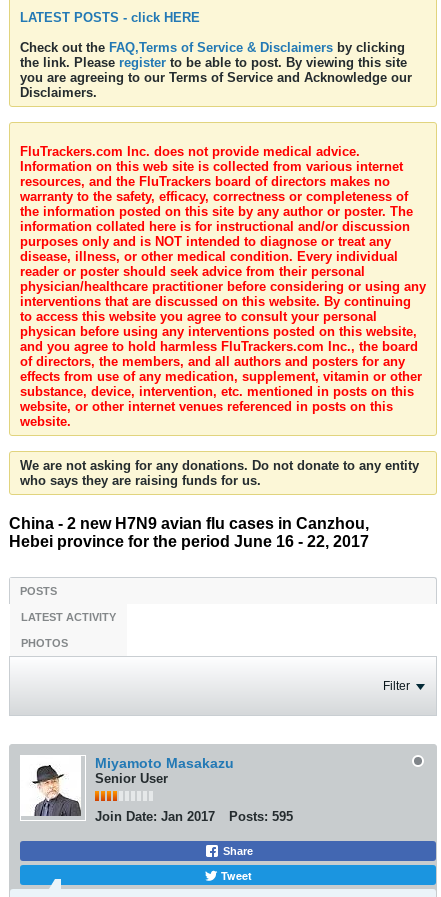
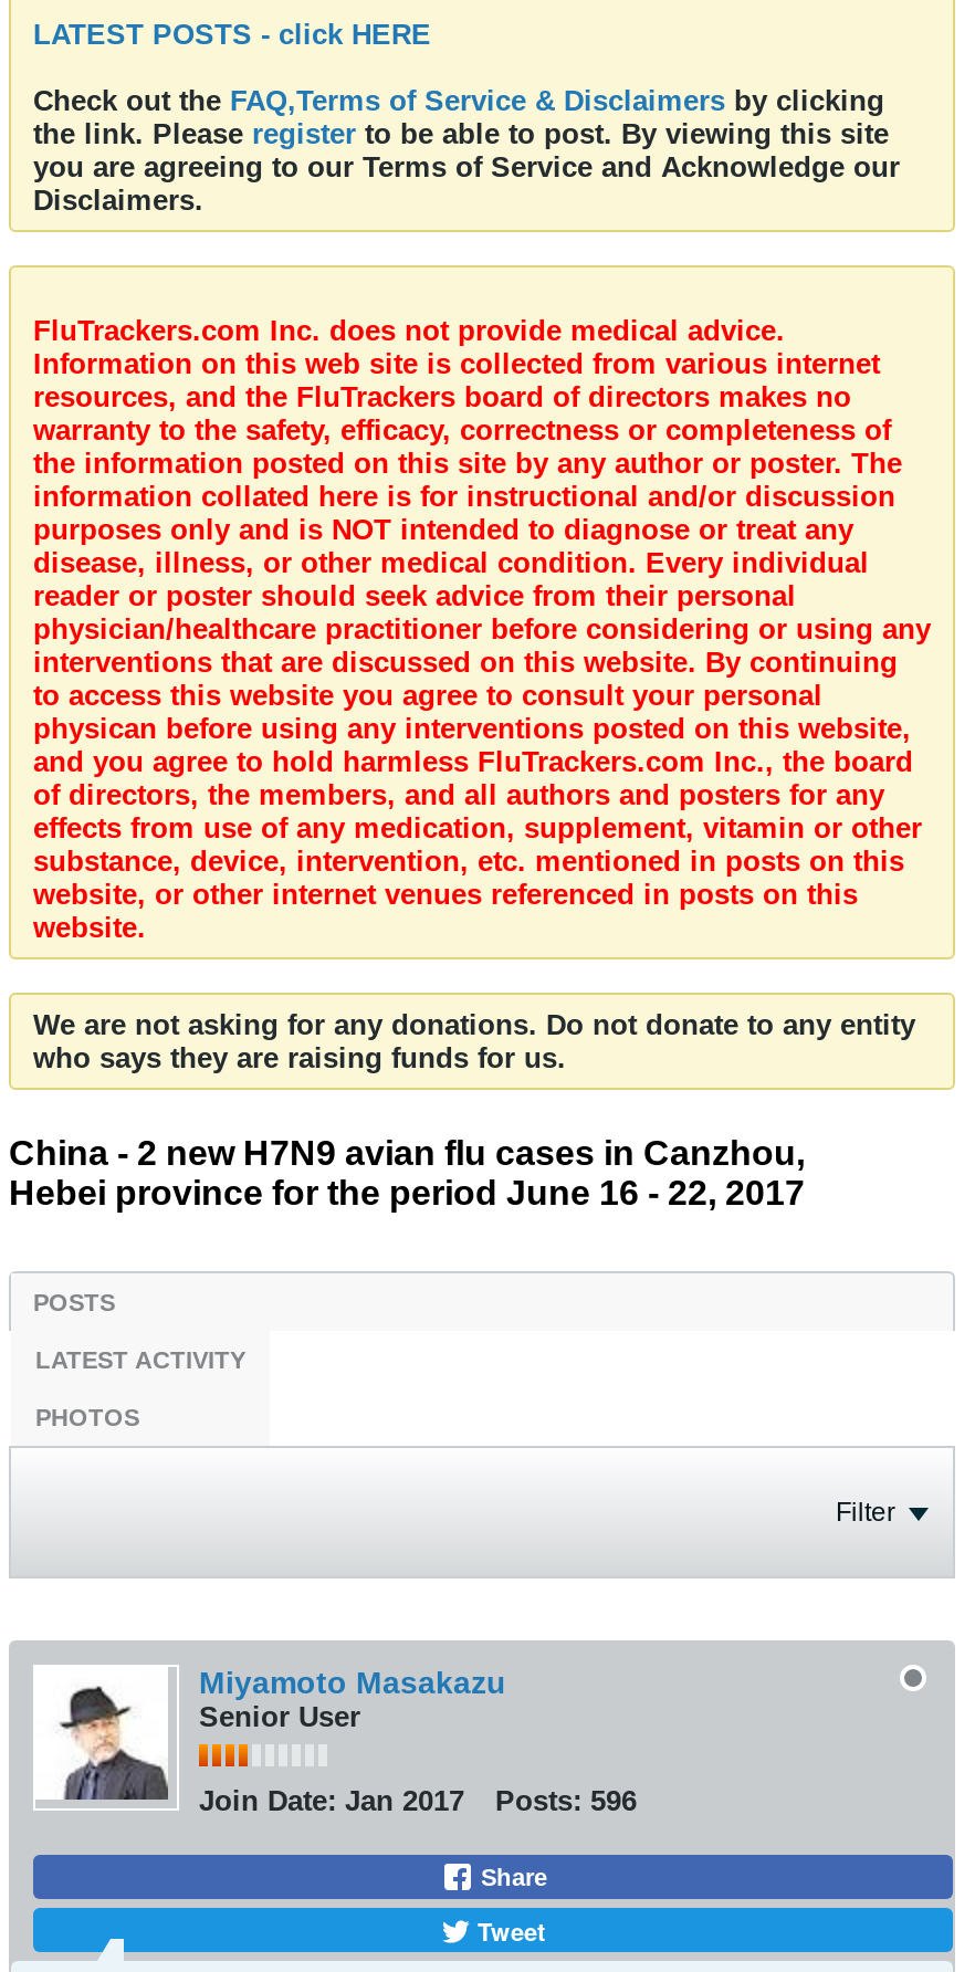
[95,809,293,824] Join Date: Jan 2017 Posts: 595 -> [199,1784,637,1817] Join Date: Jan 2017 Posts: 596

